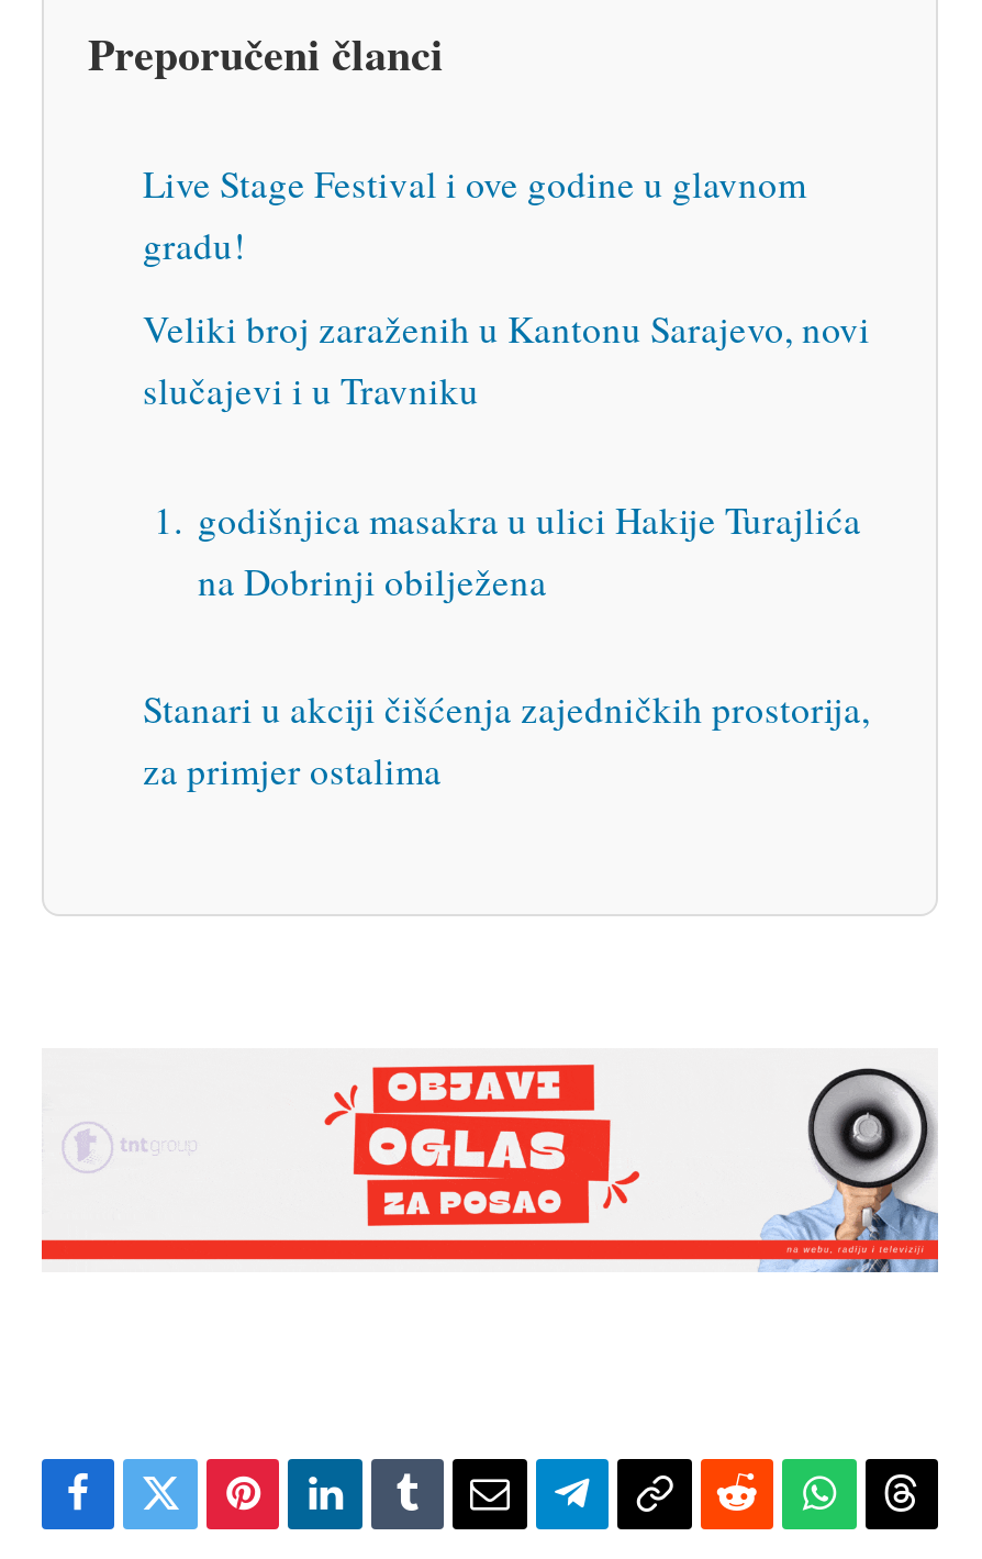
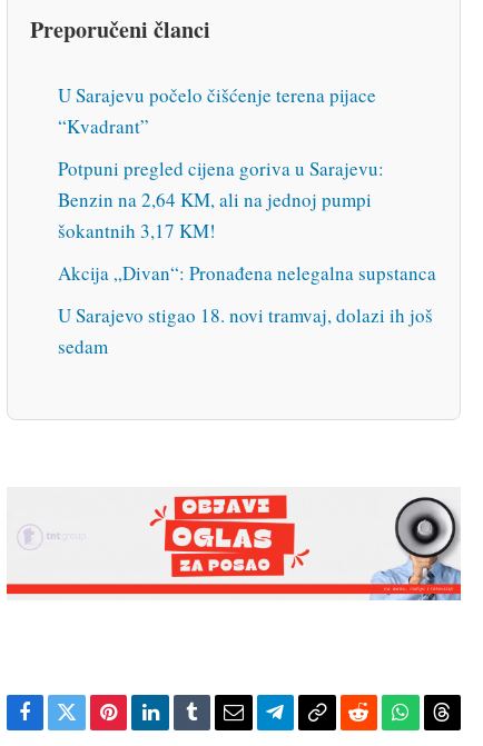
[143,159,806,271] Live Stage Festival i ove godine u glavnom | gradu! -> [58,82,376,139] U Sarajevu počelo čišćenje terena pijace | “Kvadrant”
[143,304,870,416] Veliki broj zaraženih u Kantonu Sarajevo, novi | slučajevi i u Travniku -> [58,156,384,244] Potpuni pregled cijena goriva u Sarajevu: | Benzin na 2,64 KM, ali na jednoj pumpi | šokantnih 3,17 KM!
[198,494,861,606] godišnjica masakra u ulici Hakije Turajlića | na Dobrinji obilježena -> [58,260,436,286] Akcija „Divan“: Pronađena nelegalna supstanca
[143,684,870,796] Stanari u akciji čišćenja zajedničkih prostorija, | za primjer ostalima -> [58,303,433,359] U Sarajevo stigao 18. novi tramvaj, dolazi ih još | sedam

